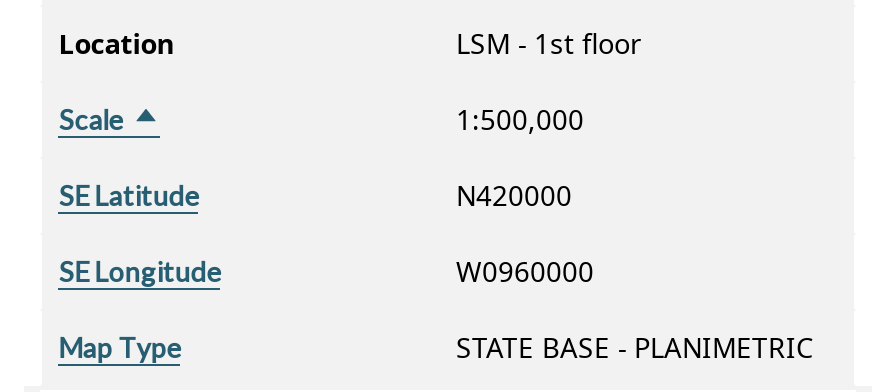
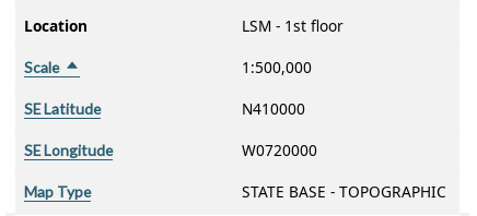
[456,177,572,215] N420000 -> [242,99,305,119] N410000
[456,253,594,291] W0960000 -> [242,140,317,161] W0720000
[456,329,814,367] STATE BASE - PLANIMETRIC -> [242,182,446,202] STATE BASE - TOPOGRAPHIC

